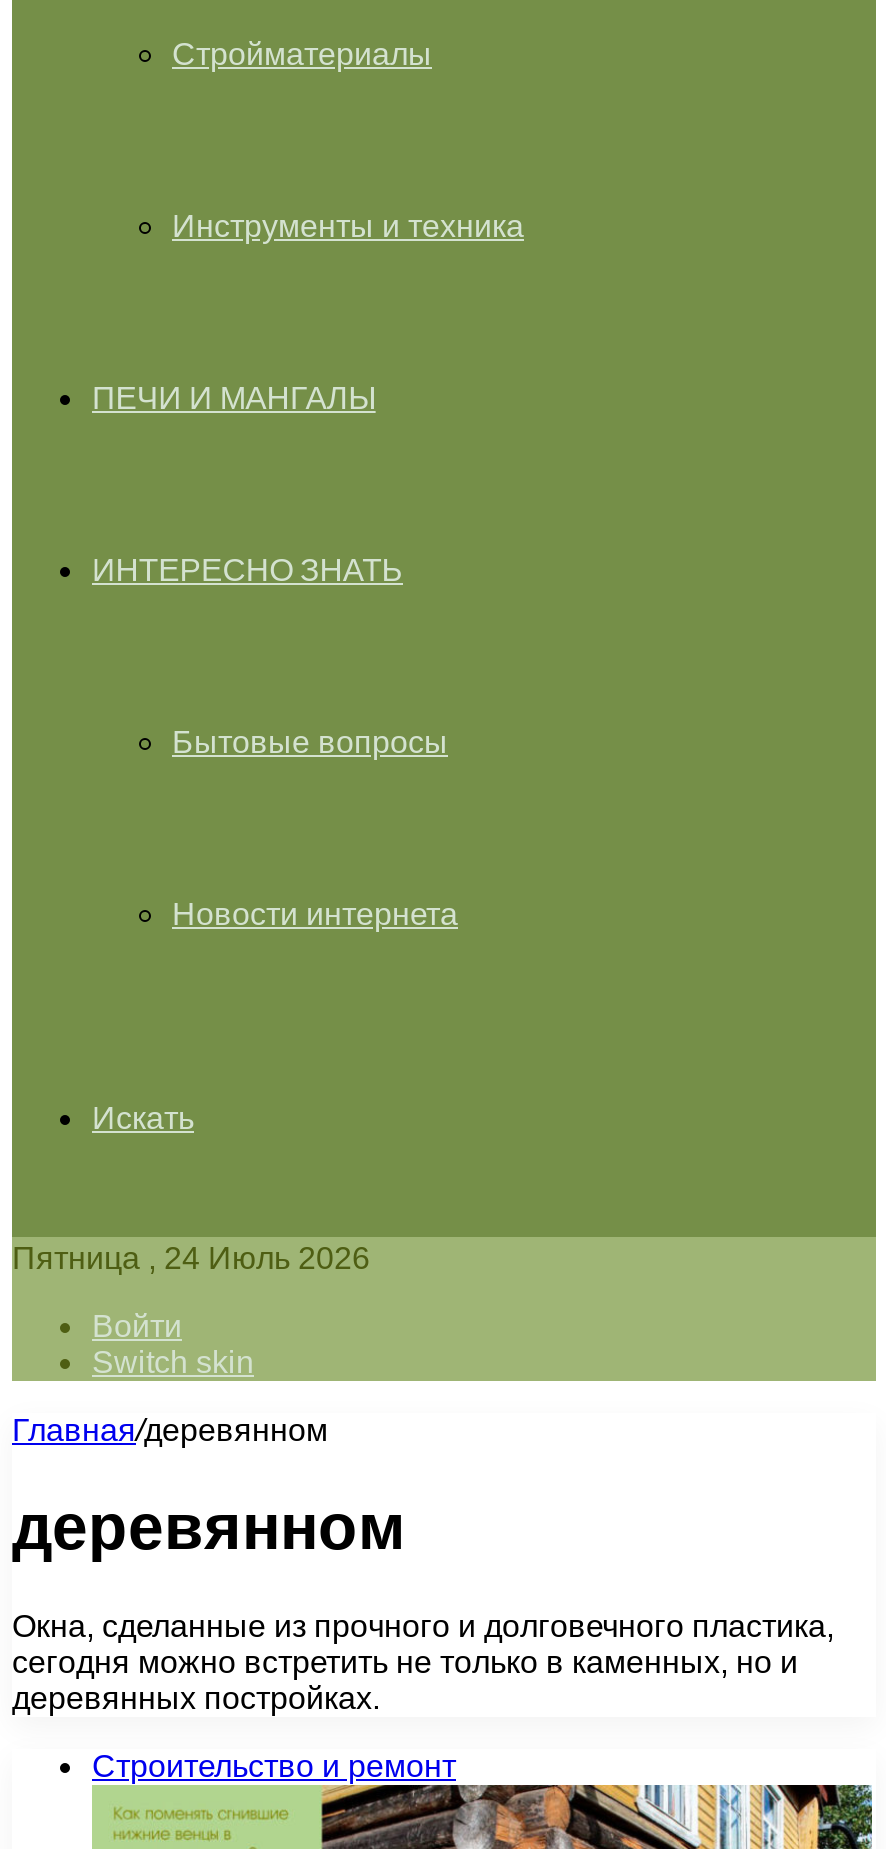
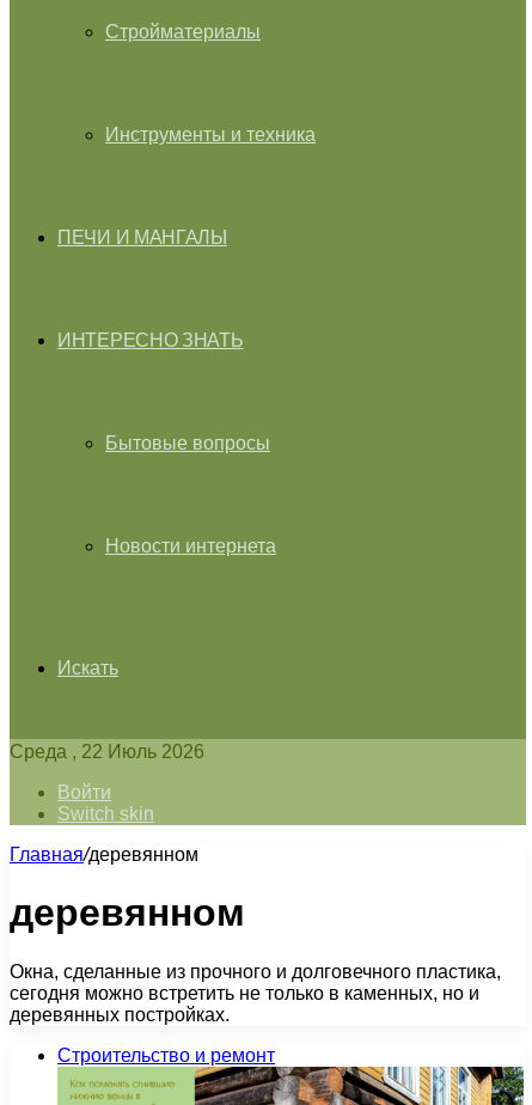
[12,1241,370,1275] Пятница , 24 Июль 2026 -> [10,741,204,762] Среда , 22 Июль 2026

